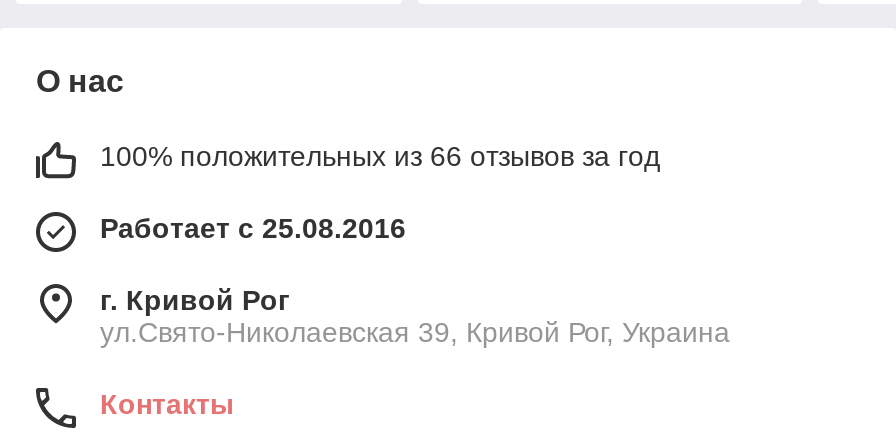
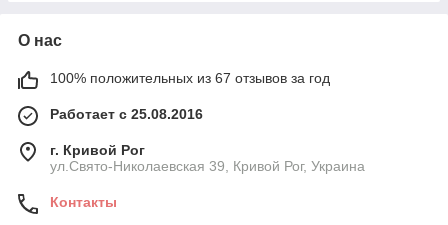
[100,141,660,173] 100% положительных из 66 отзывов за год -> [50,70,330,86] 100% положительных из 67 отзывов за год

